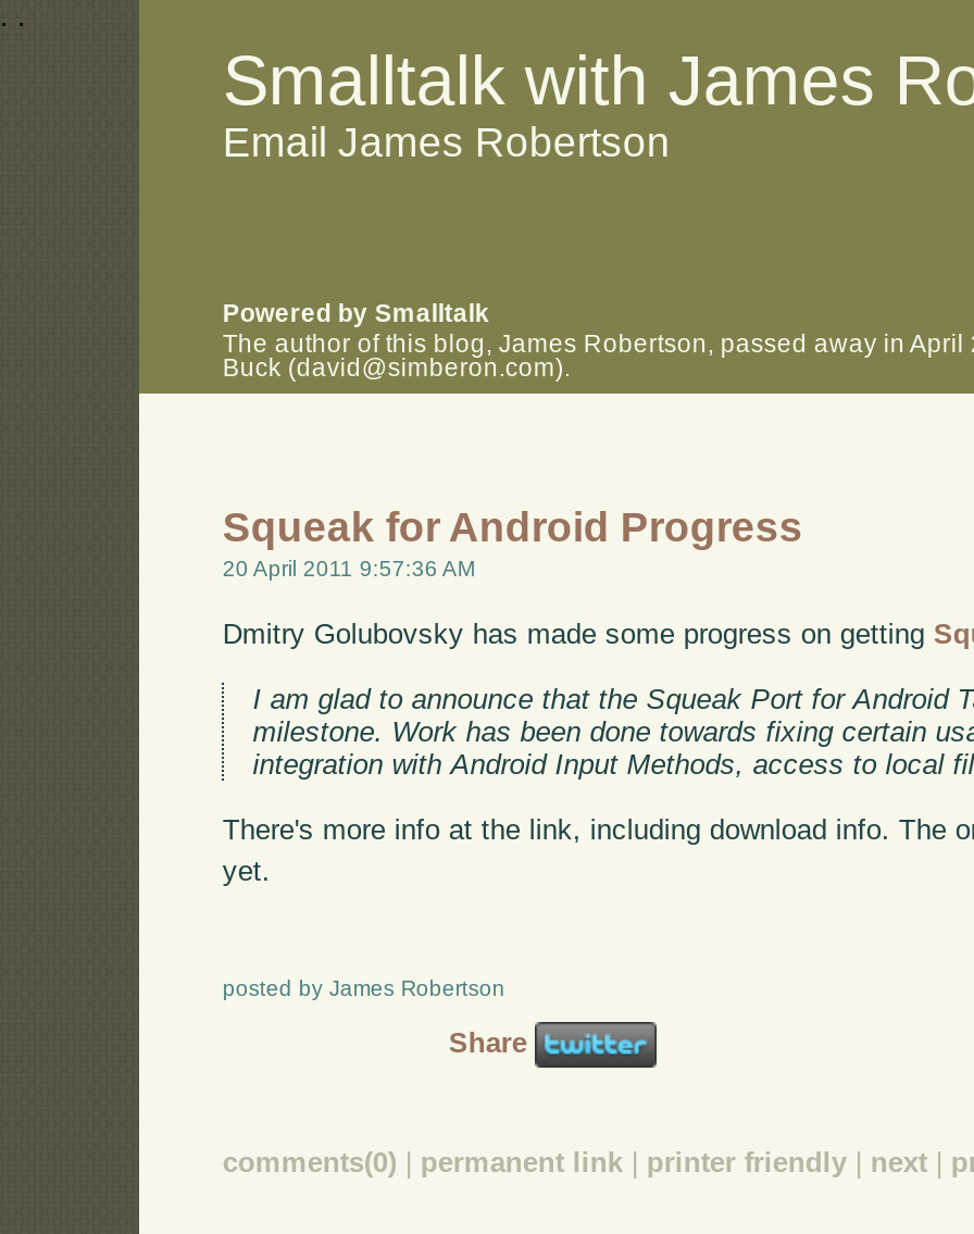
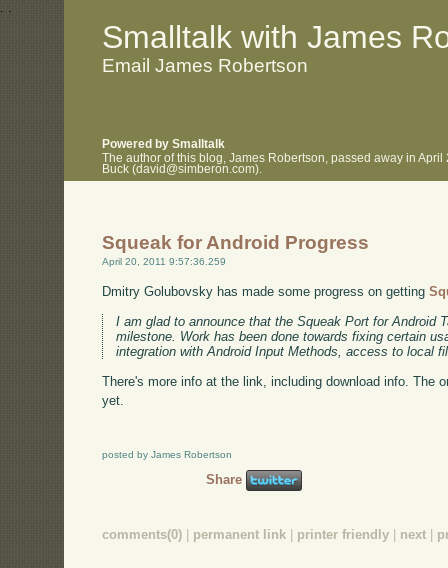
[223,557,475,581] 20 April 2011 9:57:36 AM -> [102,256,226,267] April 20, 2011 9:57:36.259

